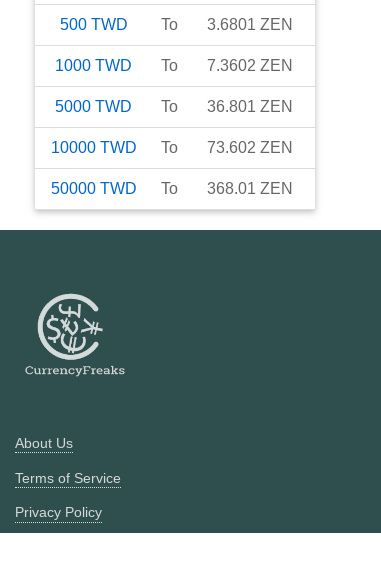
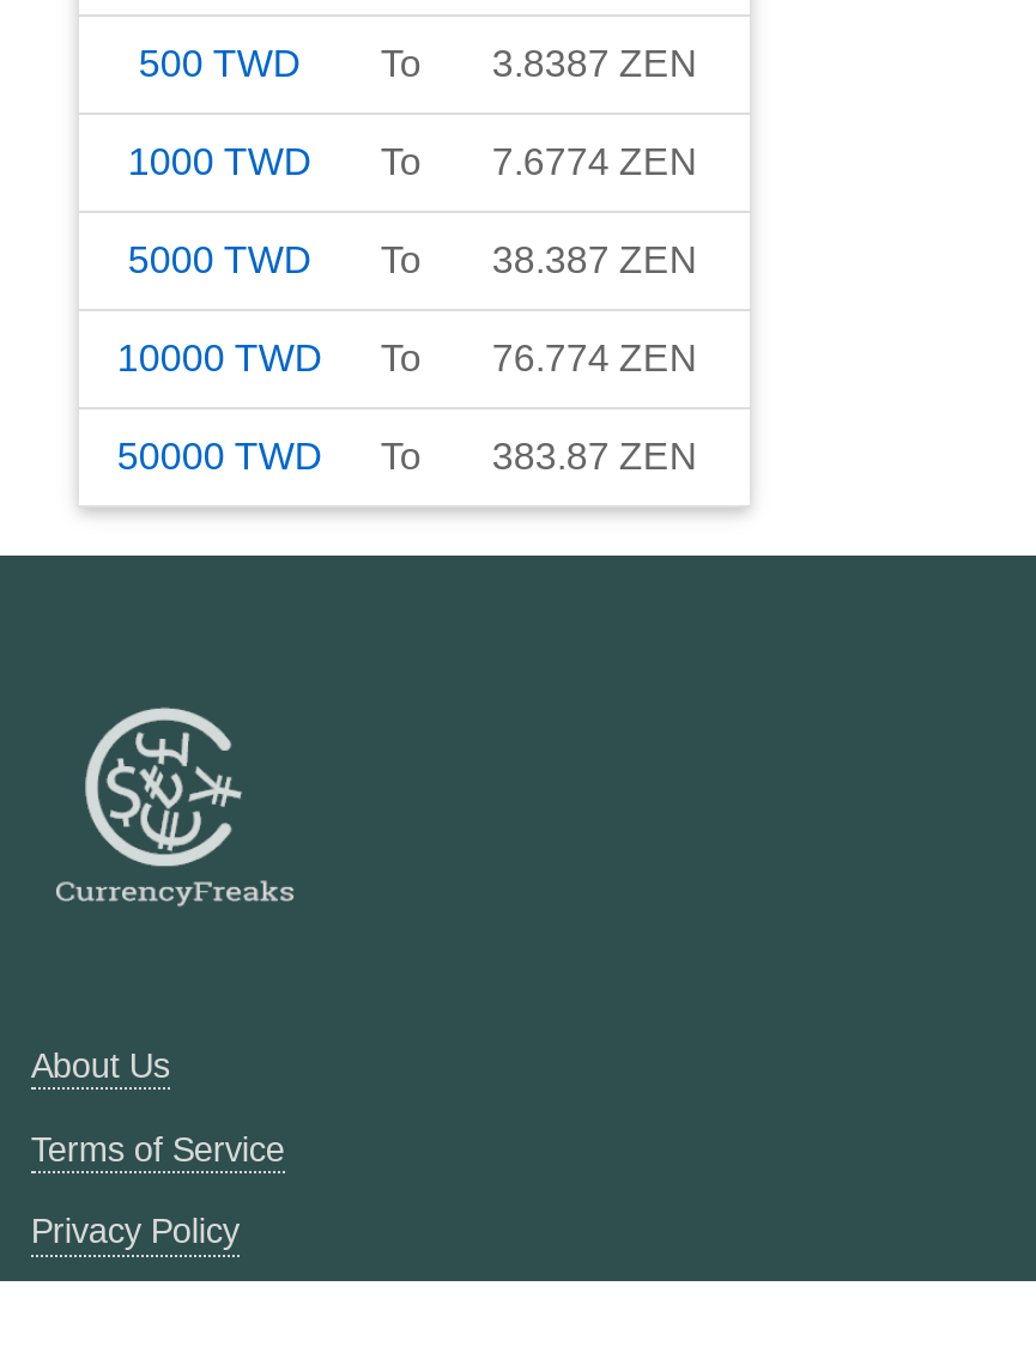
[60,16,293,33] 500 TWD To 3.6801 ZEN -> [139,43,698,84] 500 TWD To 3.8387 ZEN
[55,57,293,74] 1000 TWD To 7.3602 ZEN -> [128,141,698,182] 1000 TWD To 7.6774 ZEN
[55,98,293,115] 5000 TWD To 36.801 ZEN -> [128,239,698,280] 5000 TWD To 38.387 ZEN
[51,139,293,156] 10000 TWD To 73.602 ZEN -> [117,337,698,378] 10000 TWD To 76.774 ZEN
[51,180,293,197] 50000 TWD To 368.01 ZEN -> [117,436,698,476] 50000 TWD To 383.87 ZEN

